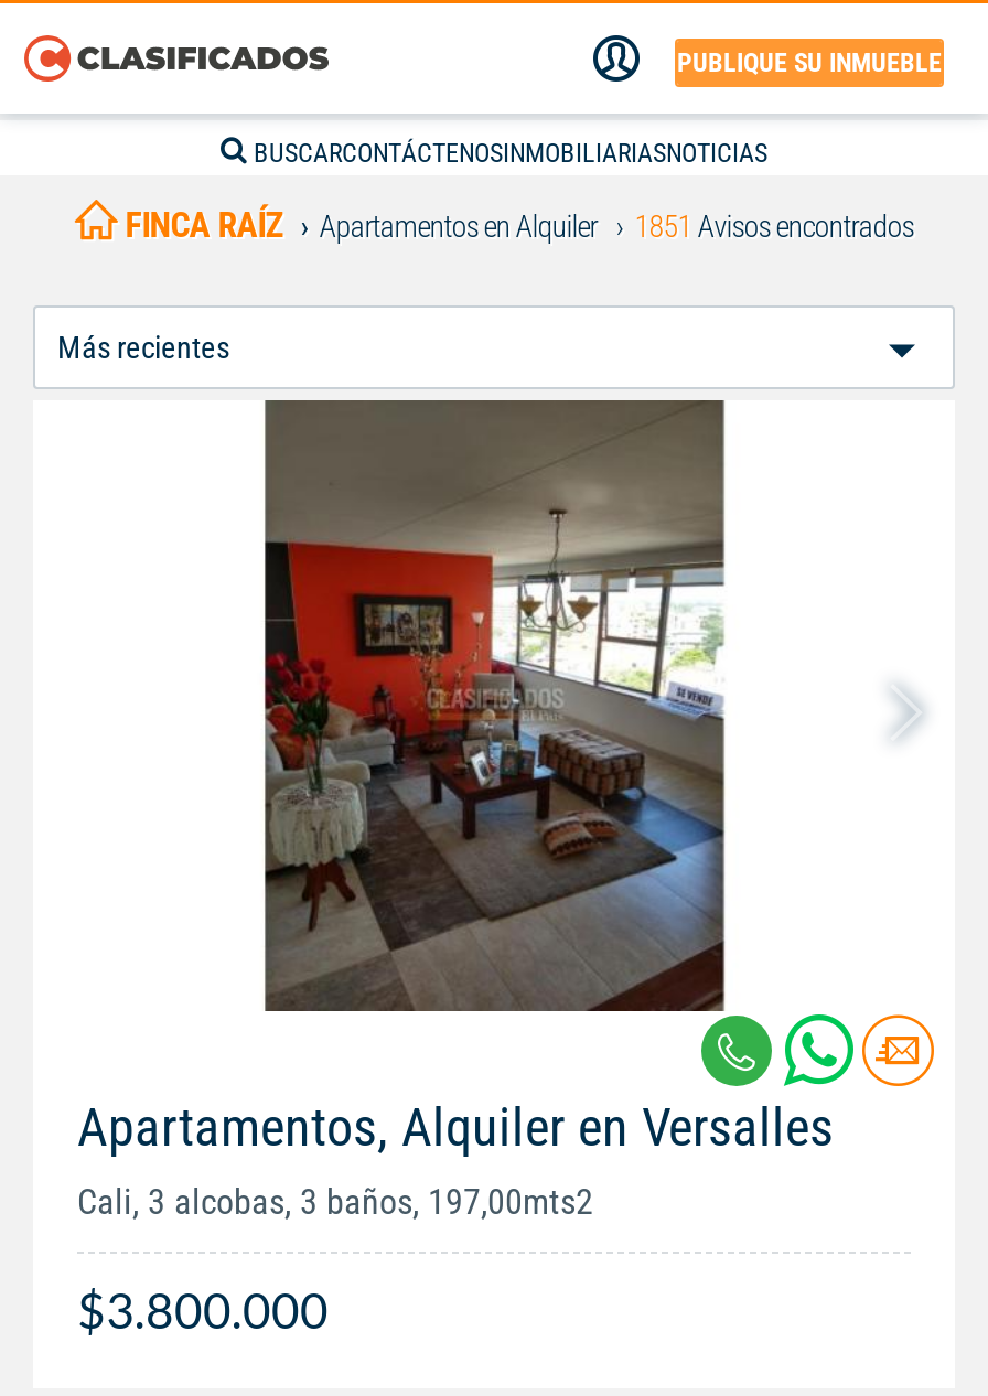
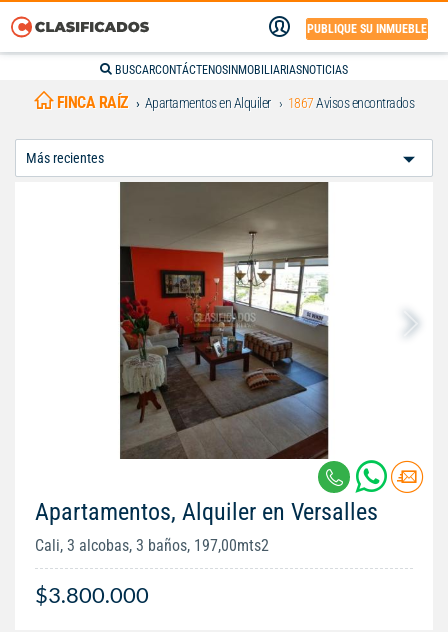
[635,208,913,244] 1851 Avisos encontrados -> [288,95,414,111] 1867 Avisos encontrados

